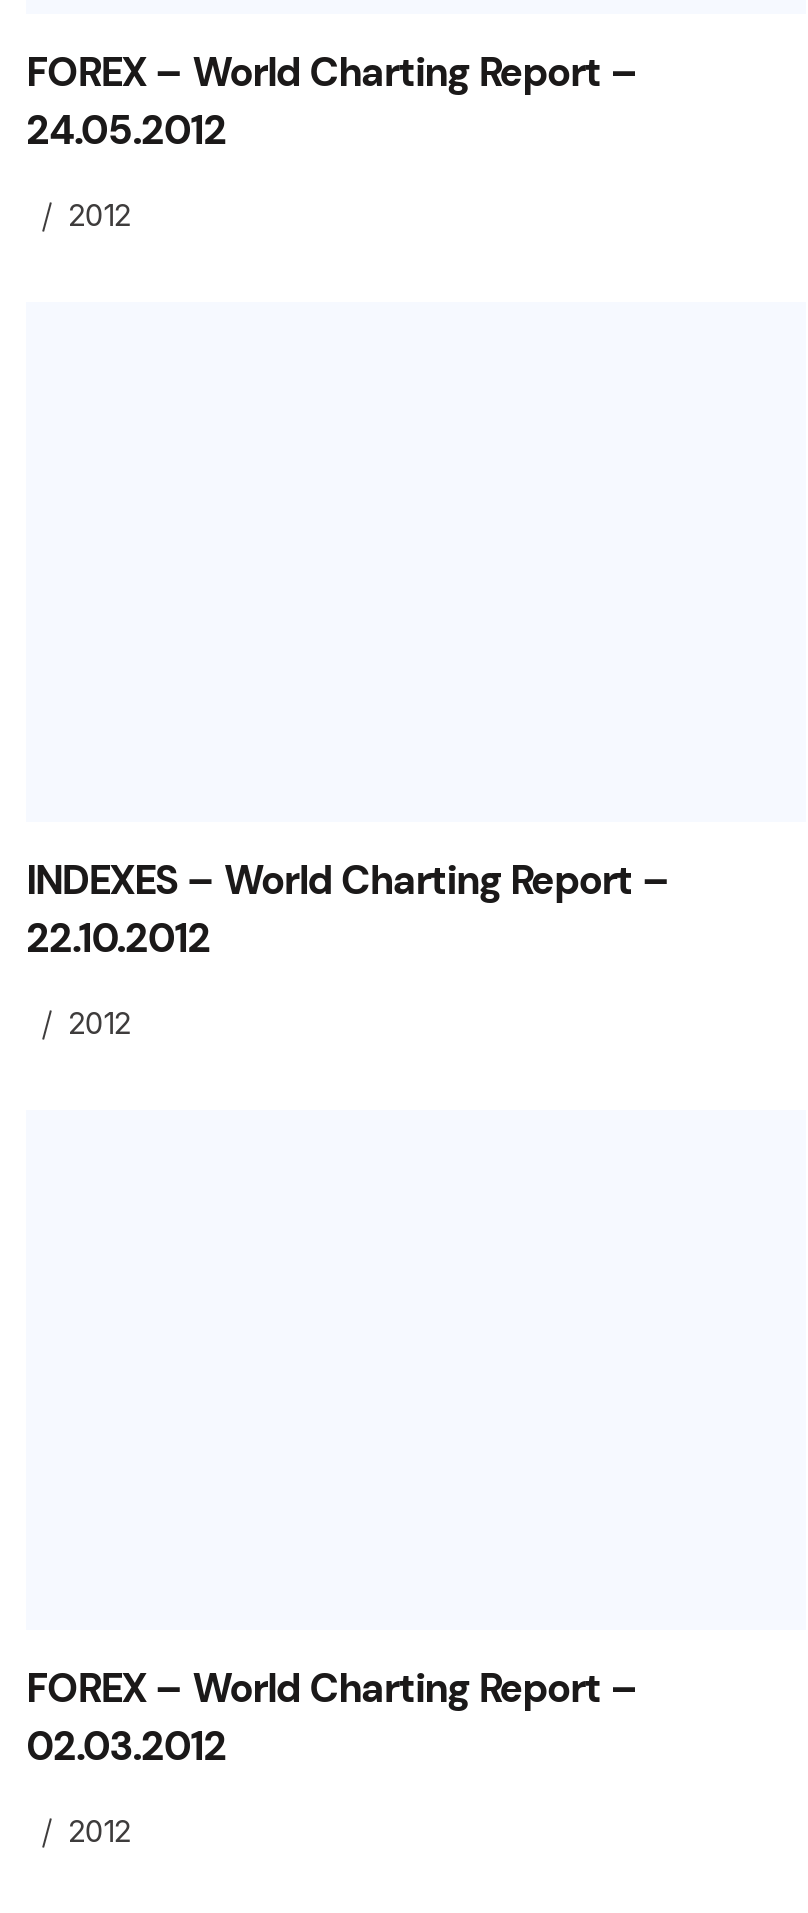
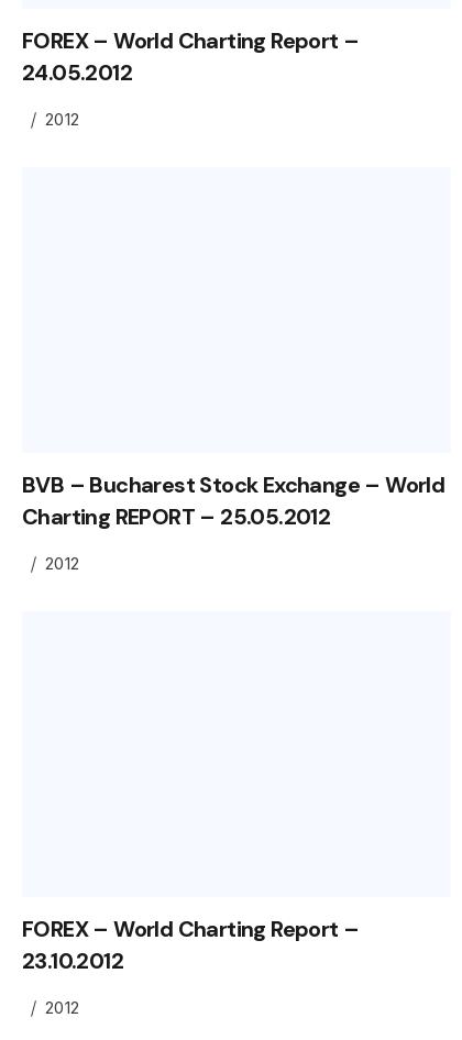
[26,854,670,964] INDEXES – World Charting Report – | 22.10.2012 -> [22,471,445,531] BVB – Bucharest Stock Exchange – World | Charting REPORT – 25.05.2012
[26,1720,226,1772] 02.03.2012 -> [22,947,123,975] 23.10.2012

